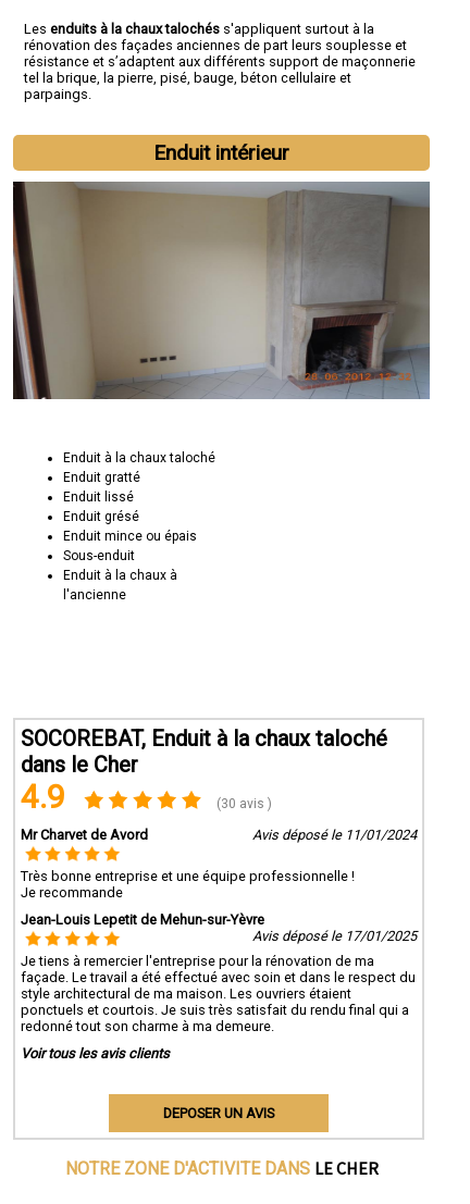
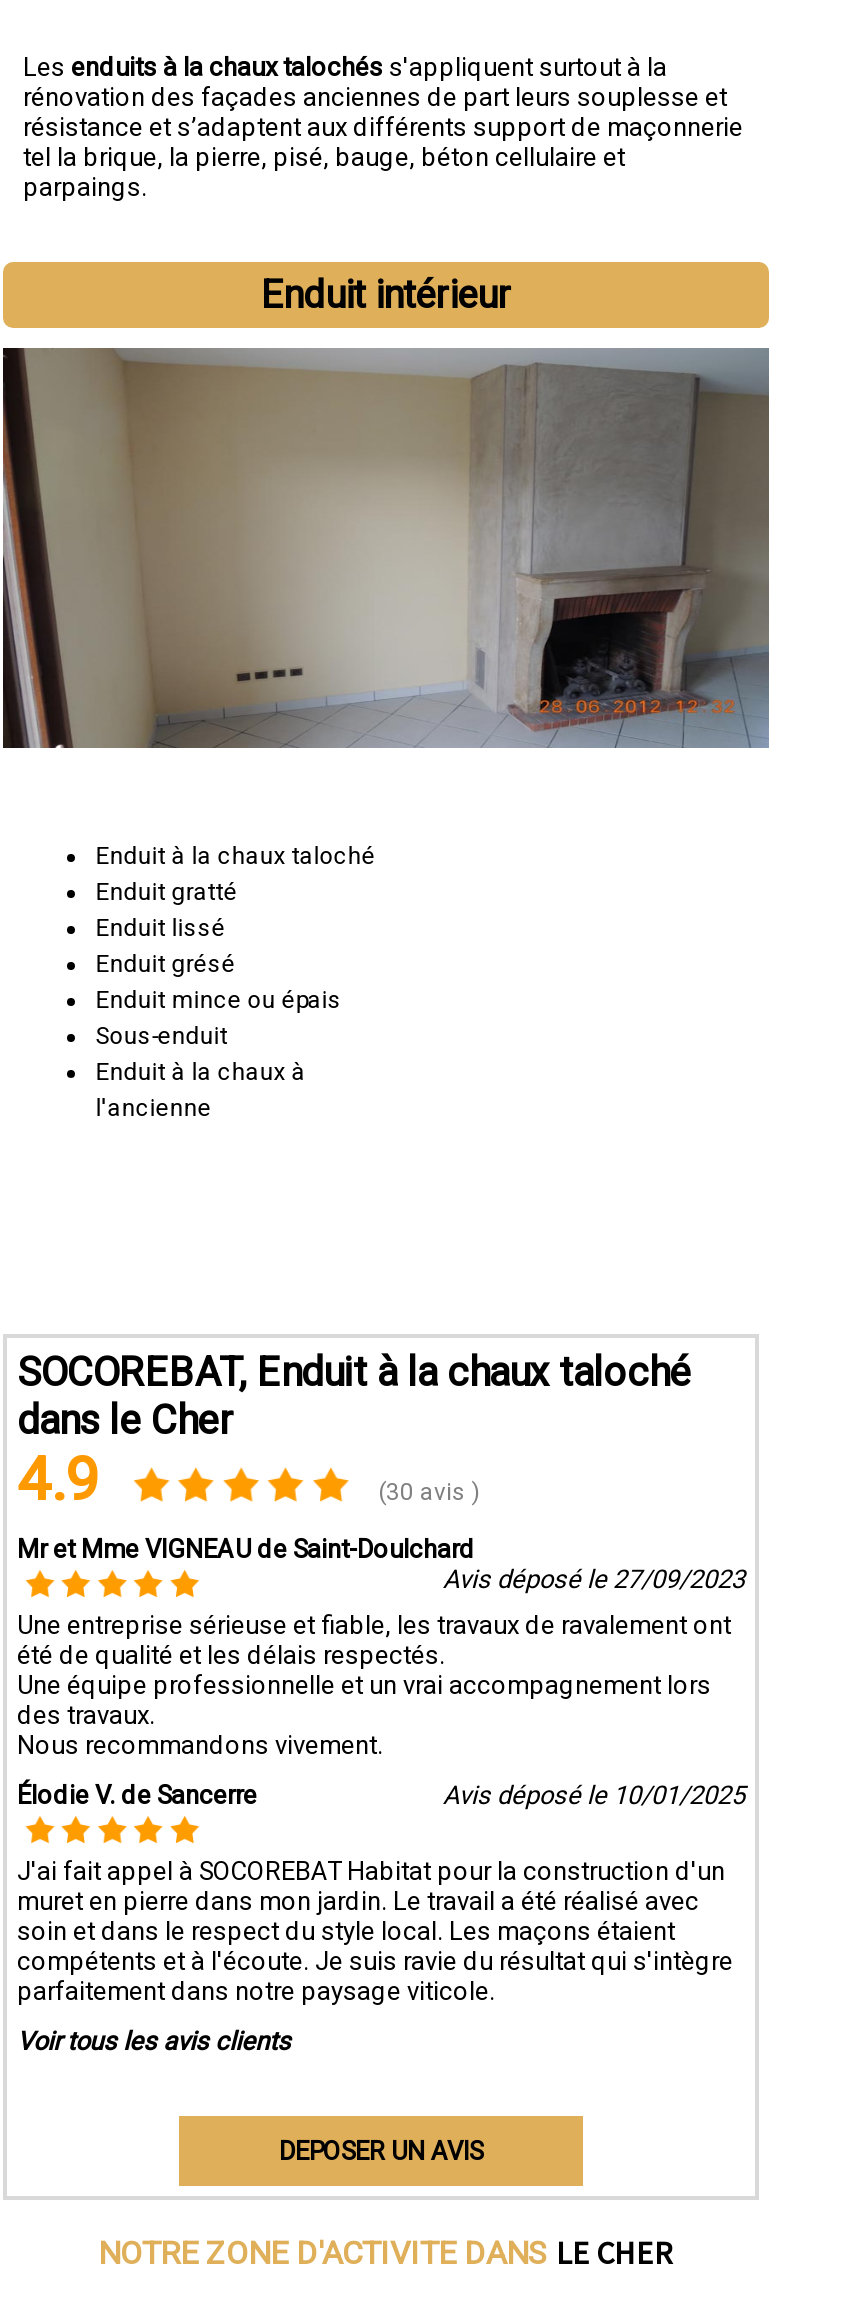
[21,827,417,843] Mr Charvet de Avord | Avis déposé le 11/01/2024 -> [17,1534,745,1594] Mr et Mme VIGNEAU de Saint-Doulchard | Avis déposé le 27/09/2023
[21,868,355,901] Très bonne entreprise et une équipe professionnelle ! | Je recommande -> [17,1610,731,1760] Une entreprise sérieuse et fiable, les travaux de ravalement ont | été de qualité et les délais respectés. | Une équipe professionnelle et un vrai accompagnement lors | des travaux. | Nous recommandons vivement.
[21,912,417,944] Jean-Louis Lepetit de Mehun-sur-Yèvre | Avis déposé le 17/01/2025 -> [17,1780,745,1810] Élodie V. de Sancerre | Avis déposé le 10/01/2025
[21,953,416,1034] Je tiens à remercier l'entreprise pour la rénovation de ma | façade. Le travail a été effectué avec soin et dans le respect du | style architectural de ma maison. Les ouvriers étaient | ponctuels et courtois. Je suis très satisfait du rendu final qui a | redonné tout son charme à ma demeure. -> [17,1856,733,2006] J'ai fait appel à SOCOREBAT Habitat pour la construction d'un | muret en pierre dans mon jardin. Le travail a été réalisé avec | soin et dans le respect du style local. Les maçons étaient | compétents et à l'écoute. Je suis ravie du résultat qui s'intègre | parfaitement dans notre paysage viticole.

